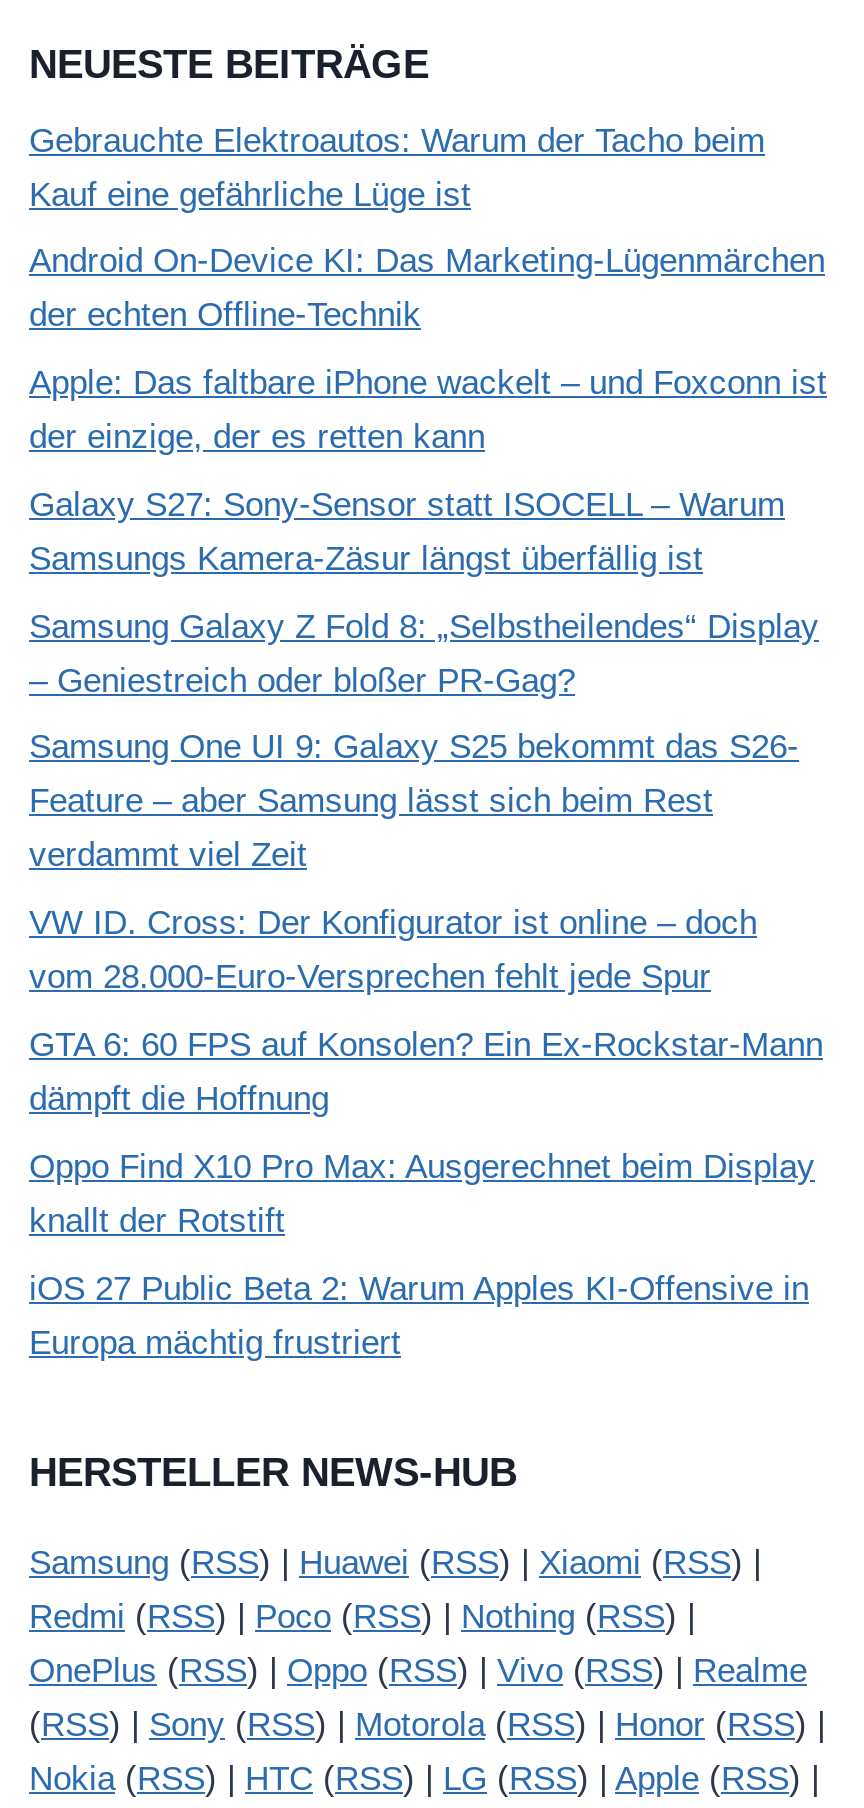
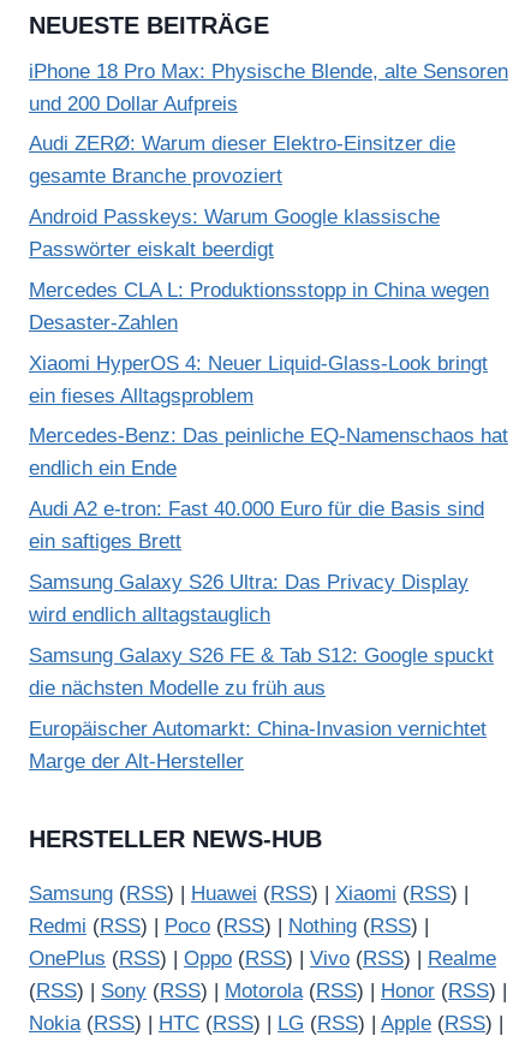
[29,121,765,213] Gebrauchte Elektroautos: Warum der Tacho beim | Kauf eine gefährliche Lüge ist -> [29,59,508,115] iPhone 18 Pro Max: Physische Blende, alte Sensoren | und 200 Dollar Aufpreis
[29,243,825,335] Android On-Device KI: Das Marketing-Lügenmärchen | der echten Offline-Technik -> [29,133,455,188] Audi ZERØ: Warum dieser Elektro-Einsitzer die | gesamte Branche provoziert
[29,364,827,456] Apple: Das faltbare iPhone wackelt – und Foxconn ist | der einzige, der es retten kann -> [29,206,440,261] Android Passkeys: Warum Google klassische | Passwörter eiskalt beerdigt
[29,486,785,578] Galaxy S27: Sony-Sensor statt ISOCELL – Warum | Samsungs Kamera-Zäsur längst überfällig ist -> [29,279,489,334] Mercedes CLA L: Produktionsstopp in China wegen | Desaster-Zahlen
[29,607,819,699] Samsung Galaxy Z Fold 8: „Selbstheilendes“ Display | – Geniestreich oder bloßer PR-Gag? -> [29,352,488,407] Xiaomi HyperOS 4: Neuer Liquid-Glass-Look bringt | ein fieses Alltagsproblem
[29,729,799,875] Samsung One UI 9: Galaxy S25 bekommt das S26- | Feature – aber Samsung lässt sich beim Rest | verdammt viel Zeit -> [29,425,508,480] Mercedes-Benz: Das peinliche EQ-Namenschaos hat | endlich ein Ende
[29,905,757,997] VW ID. Cross: Der Konfigurator ist online – doch | vom 28.000-Euro-Versprechen fehlt jede Spur -> [29,498,484,553] Audi A2 e-tron: Fast 40.000 Euro für die Basis sind | ein saftiges Brett
[29,1026,823,1118] GTA 6: 60 FPS auf Konsolen? Ein Ex-Rockstar-Mann | dämpft die Hoffnung -> [29,571,469,626] Samsung Galaxy S26 Ultra: Das Privacy Display | wird endlich alltagstauglich
[29,1148,815,1240] Oppo Find X10 Pro Max: Ausgerechnet beim Display | knallt der Rotstift -> [29,644,494,699] Samsung Galaxy S26 FE & Tab S12: Google spuckt | die nächsten Modelle zu früh aus
[29,1269,809,1361] iOS 27 Public Beta 2: Warum Apples KI-Offensive in | Europa mächtig frustriert -> [29,717,487,772] Europäischer Automarkt: China-Invasion vernichtet | Marge der Alt-Hersteller

